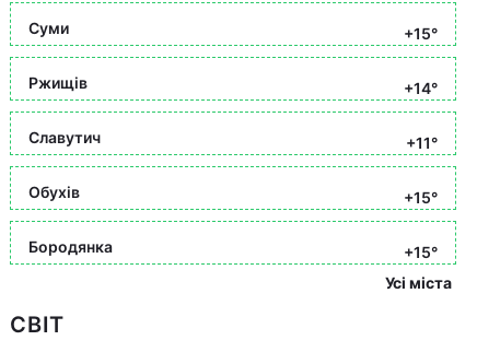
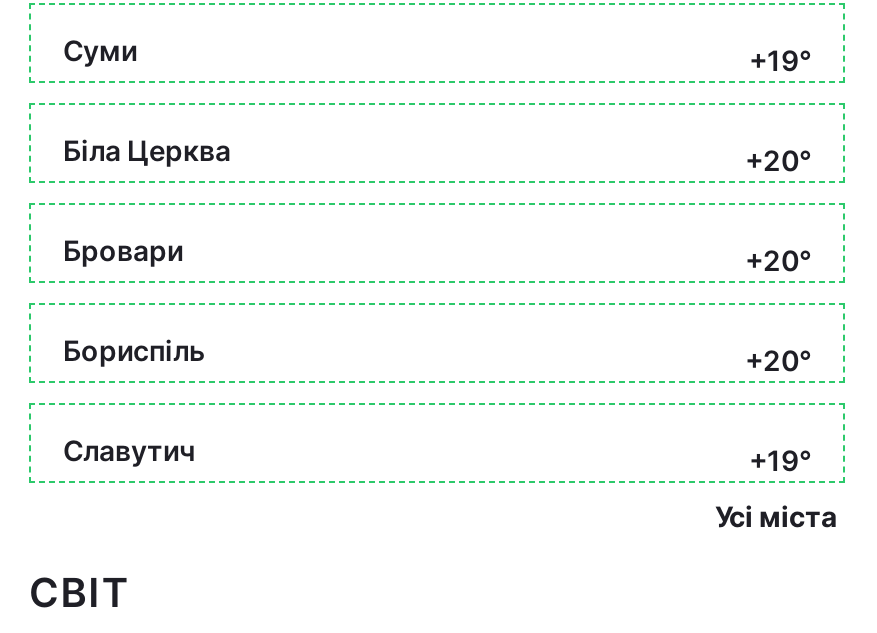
[28,24,438,97] +15° | Ржищів | +14° -> [63,43,811,377] +19° | Біла Церква | +20° | Бровари | +20° | Бориспіль | +20°
[28,133,438,261] +11° | Обухів | +15° | Бородянка | +15° -> [749,443,811,477] +19°
moved [28,127,101,146] -> [63,432,195,466]: Славутич

